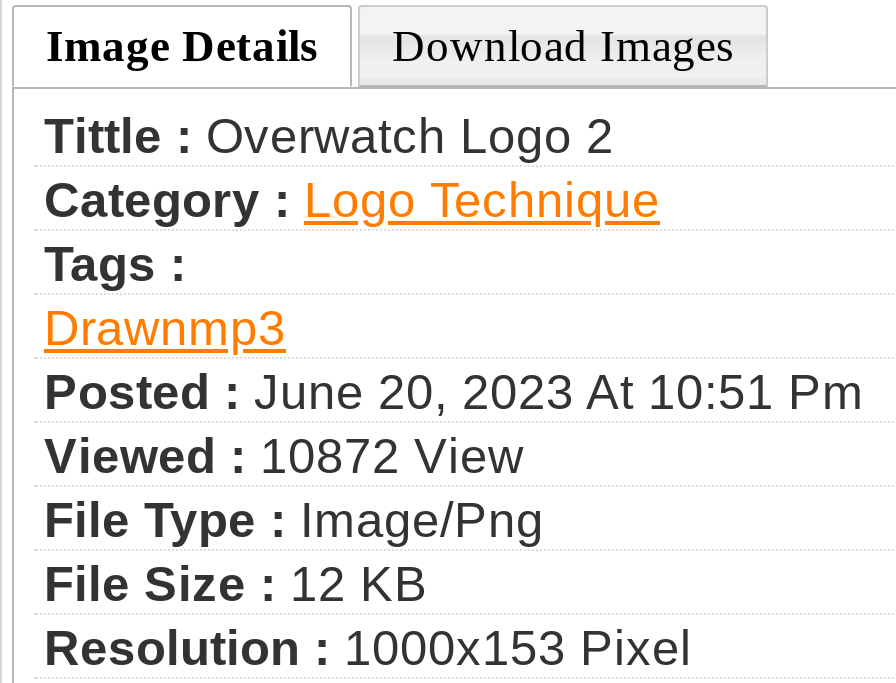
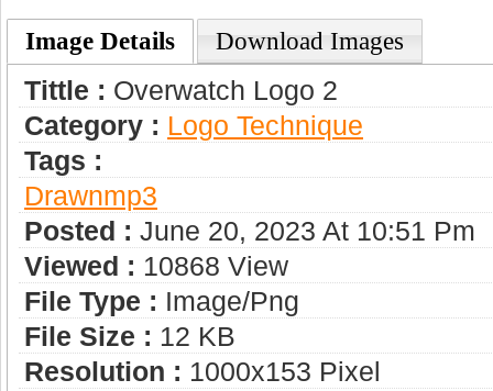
[44,430,524,484] Viewed : 10872 View -> [24,252,288,282] Viewed : 10868 View

